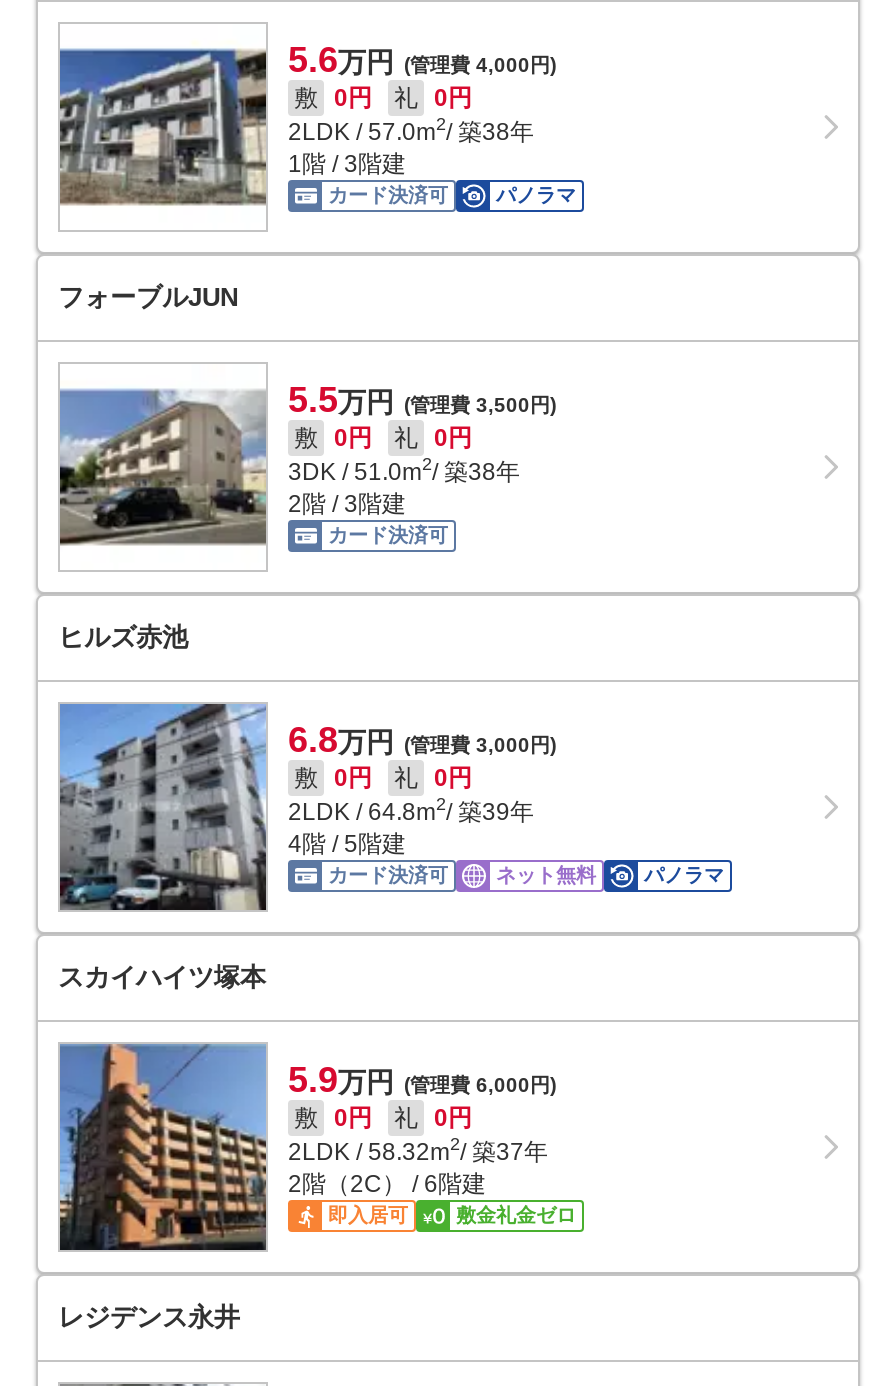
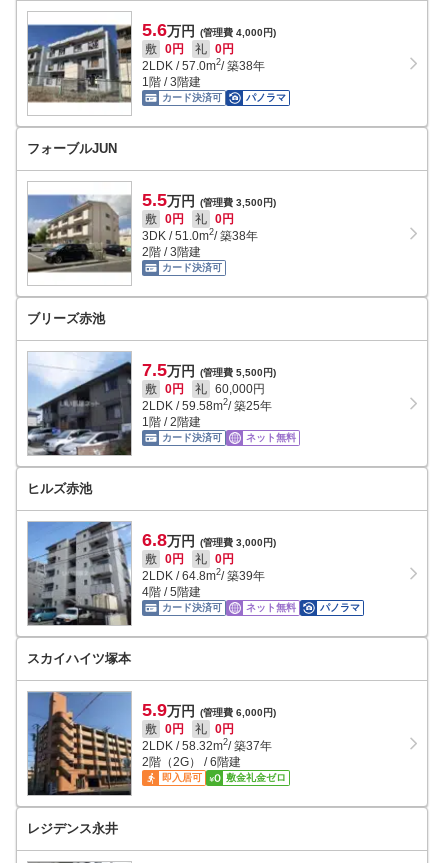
none -> [27,311,296,456] [image] | ブリーズ赤池 | 7.5万円 (管理費 5,500円) | 敷 0円 | 礼 60,000円 | 2LDK / 59.58m2 / 築25年 | 1階 / 2階建 | カード決済可 | ネット無料
[288,1170,486,1198] 2階（2C） / 6階建 -> [142,755,241,769] 2階（2G） / 6階建

